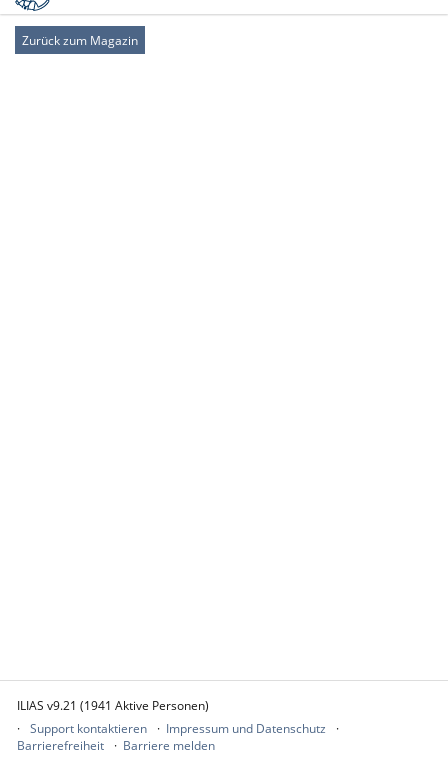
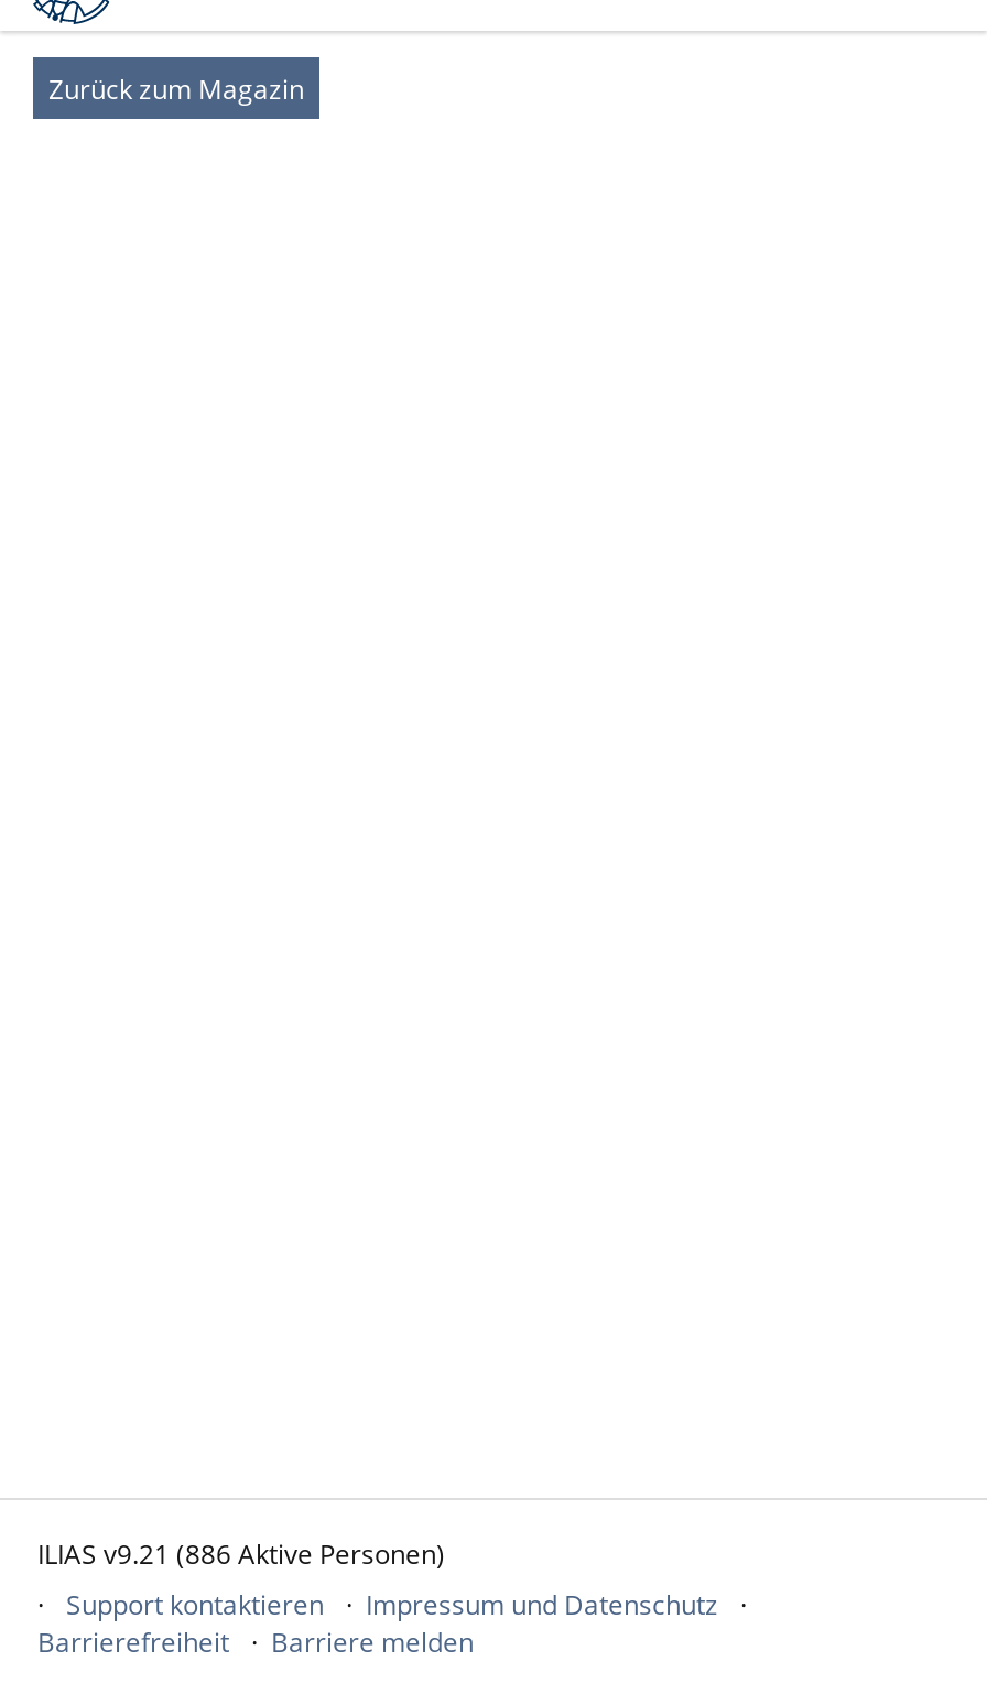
[17,697,209,714] ILIAS v9.21 (1941 Aktive Personen) -> [37,1535,445,1573] ILIAS v9.21 (886 Aktive Personen)

